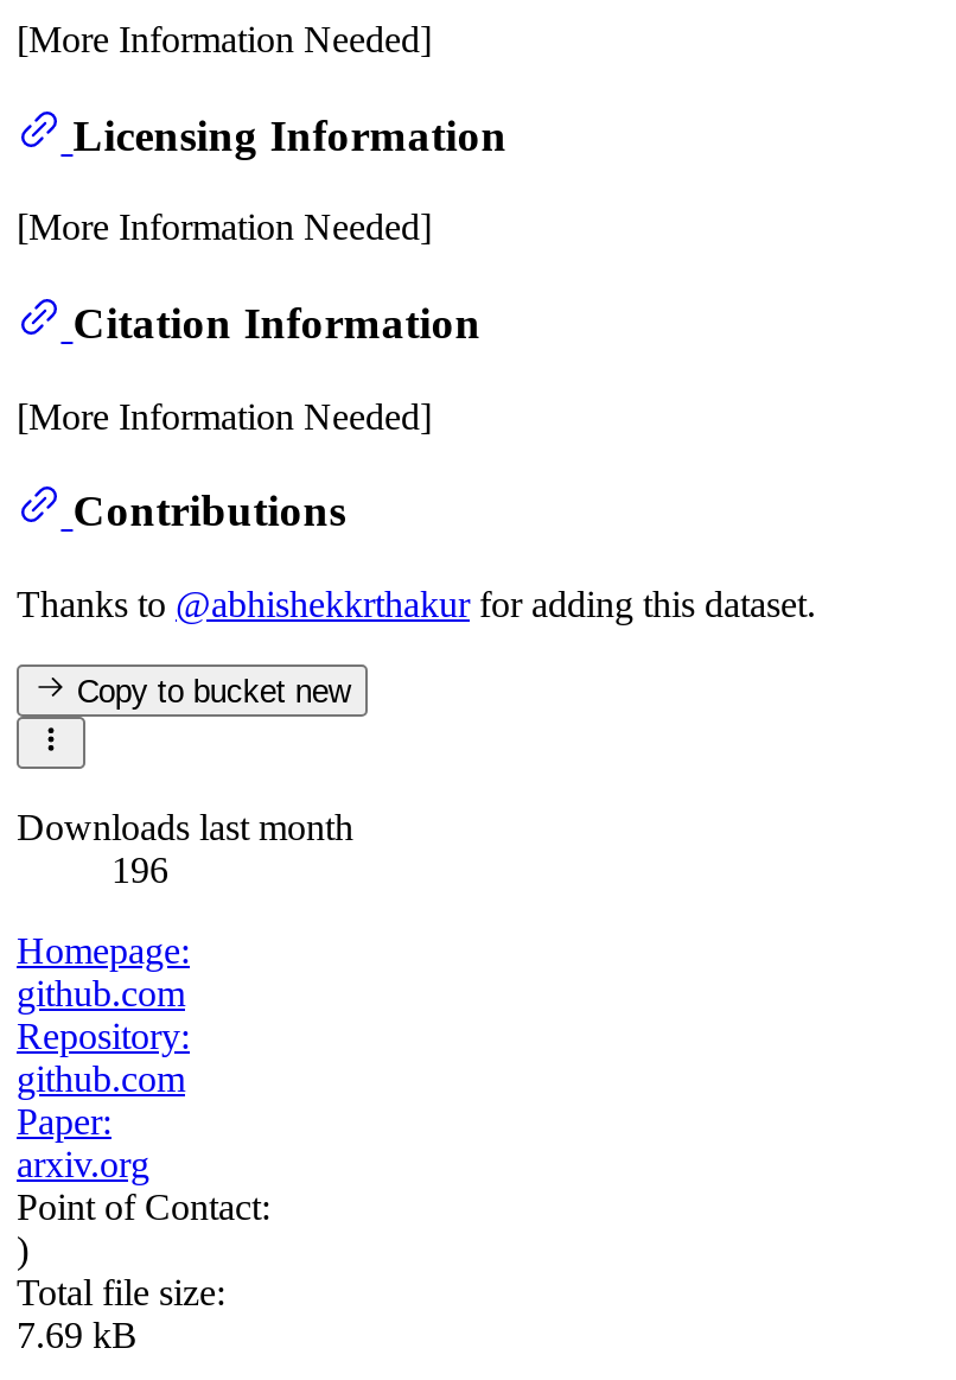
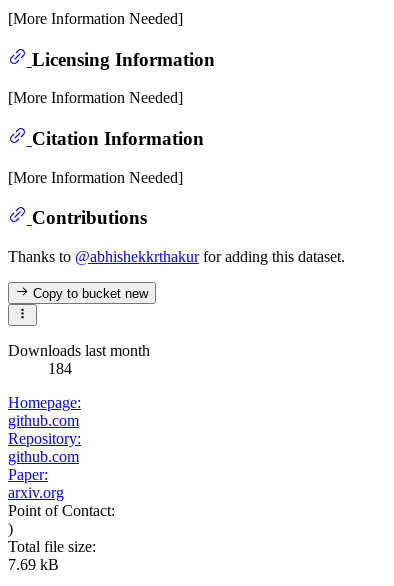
[111,851,168,891] 196 -> [48,360,72,377] 184

